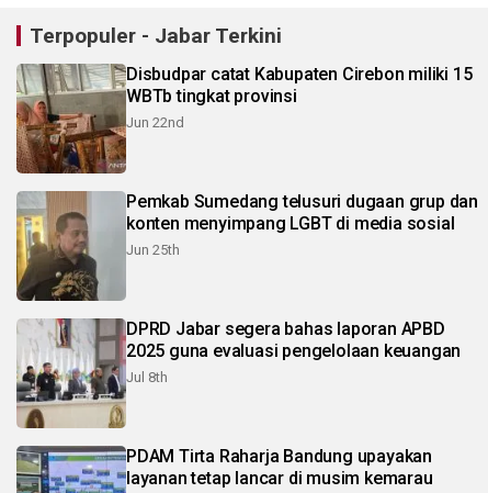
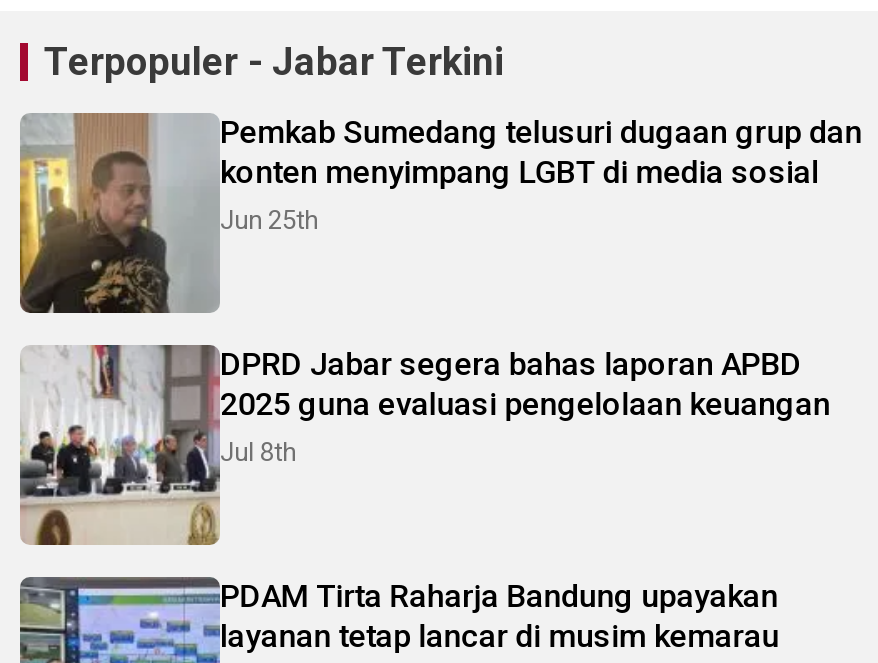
[16,64,472,173] [image] | Disbudpar catat Kabupaten Cirebon miliki 15 | WBTb tingkat provinsi | Jun 22nd -> none

